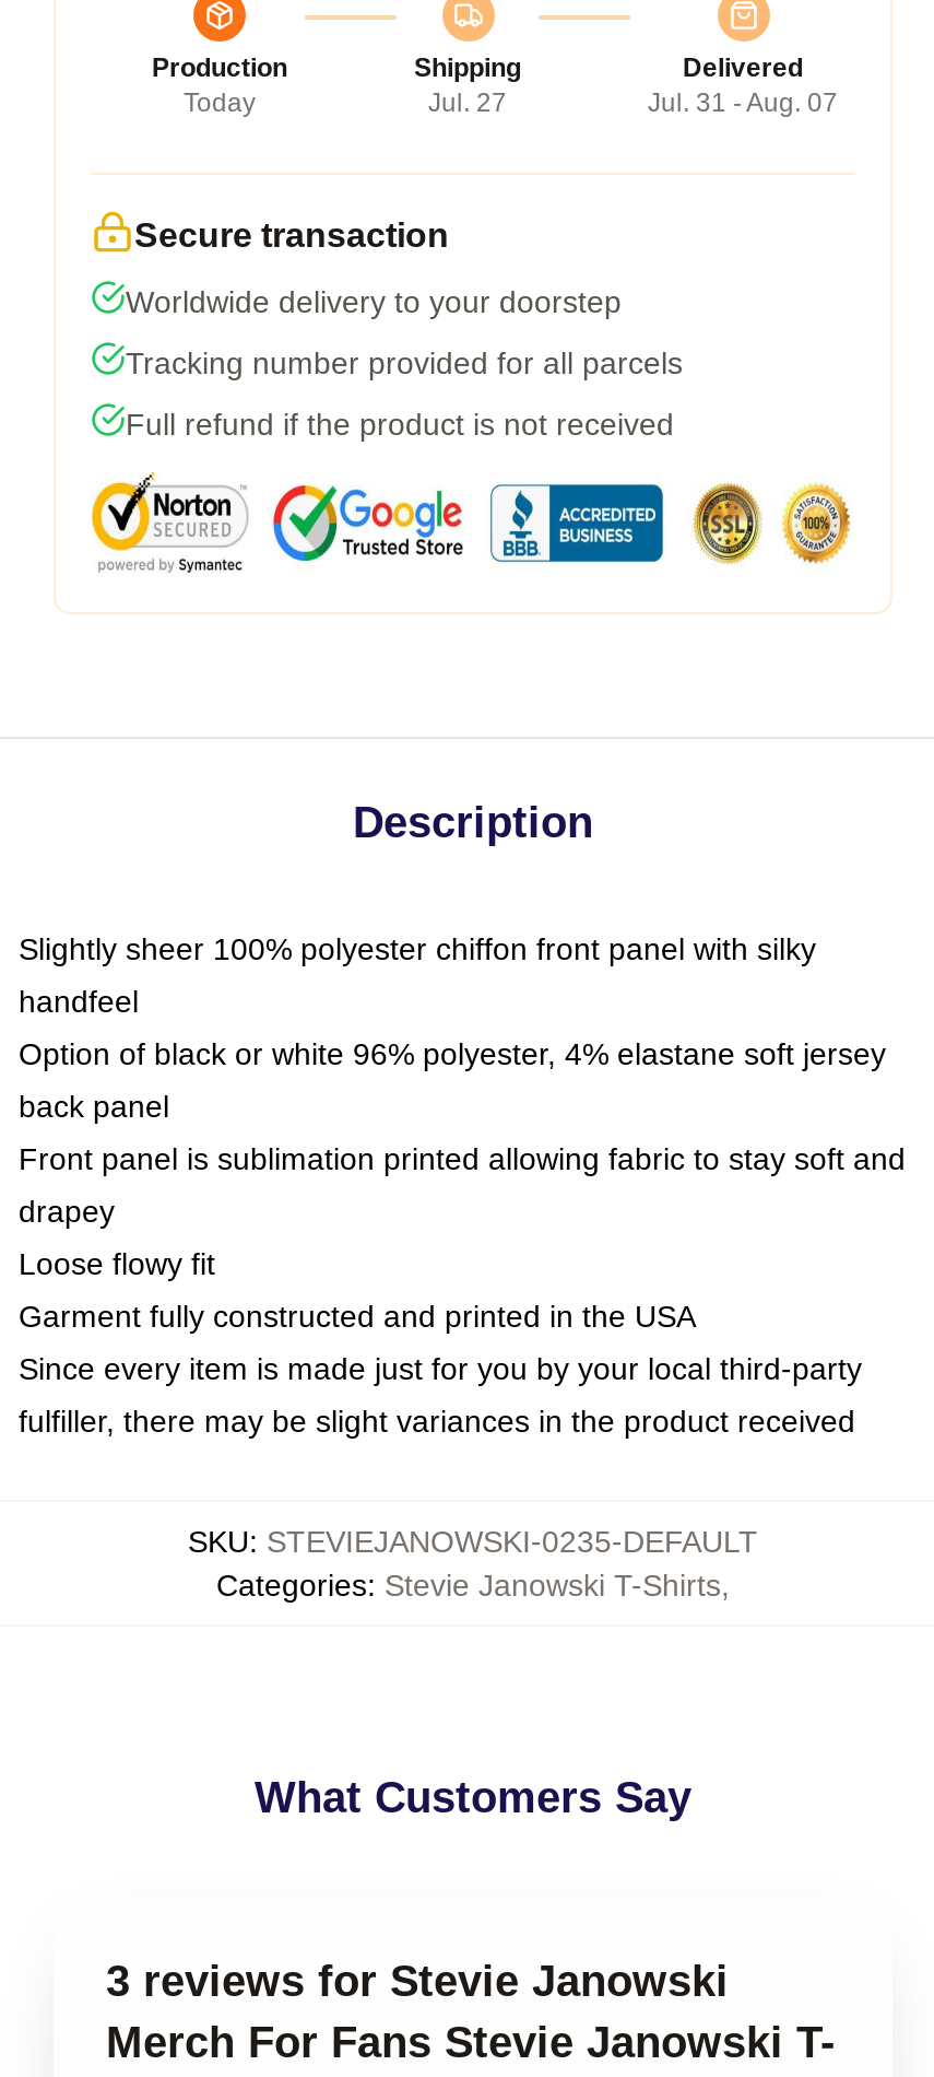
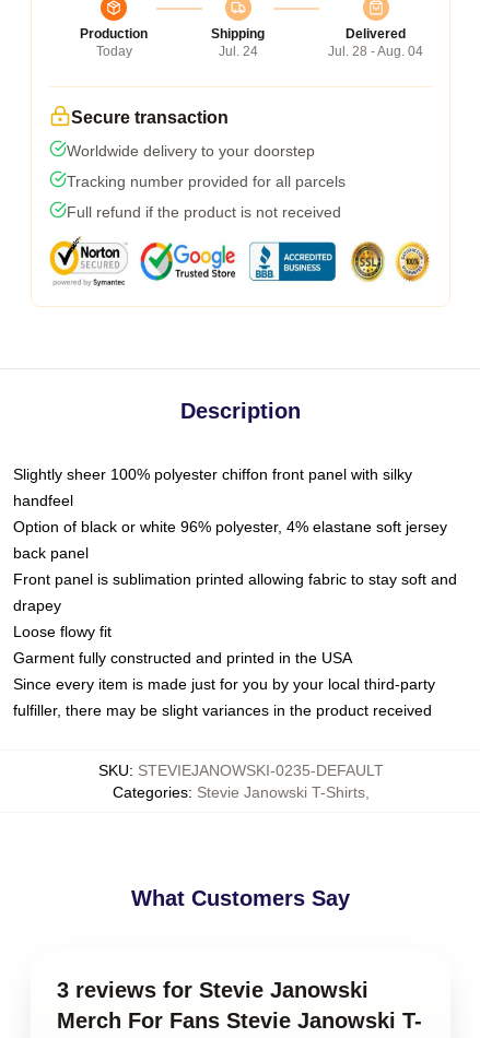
[428,87,507,118] Jul. 27 -> [218,44,257,59] Jul. 24
[648,87,838,118] Jul. 31 - Aug. 07 -> [328,44,423,59] Jul. 28 - Aug. 04

